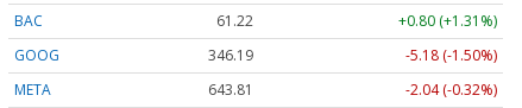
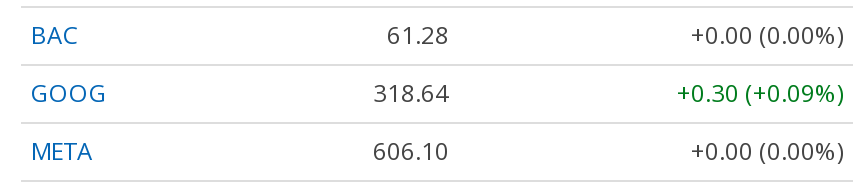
[216,10,253,30] 61.22 -> [387,17,449,51] 61.28
[398,10,497,30] +0.80 (+1.31%) -> [691,17,843,51] +0.00 (0.00%)
[208,45,253,65] 346.19 -> [373,75,449,109] 318.64
[405,45,497,65] -5.18 (-1.50%) -> [677,75,843,109] +0.30 (+0.09%)
[208,79,253,99] 643.81 -> [373,133,449,167] 606.10
[405,79,497,99] -2.04 (-0.32%) -> [691,133,843,167] +0.00 (0.00%)

